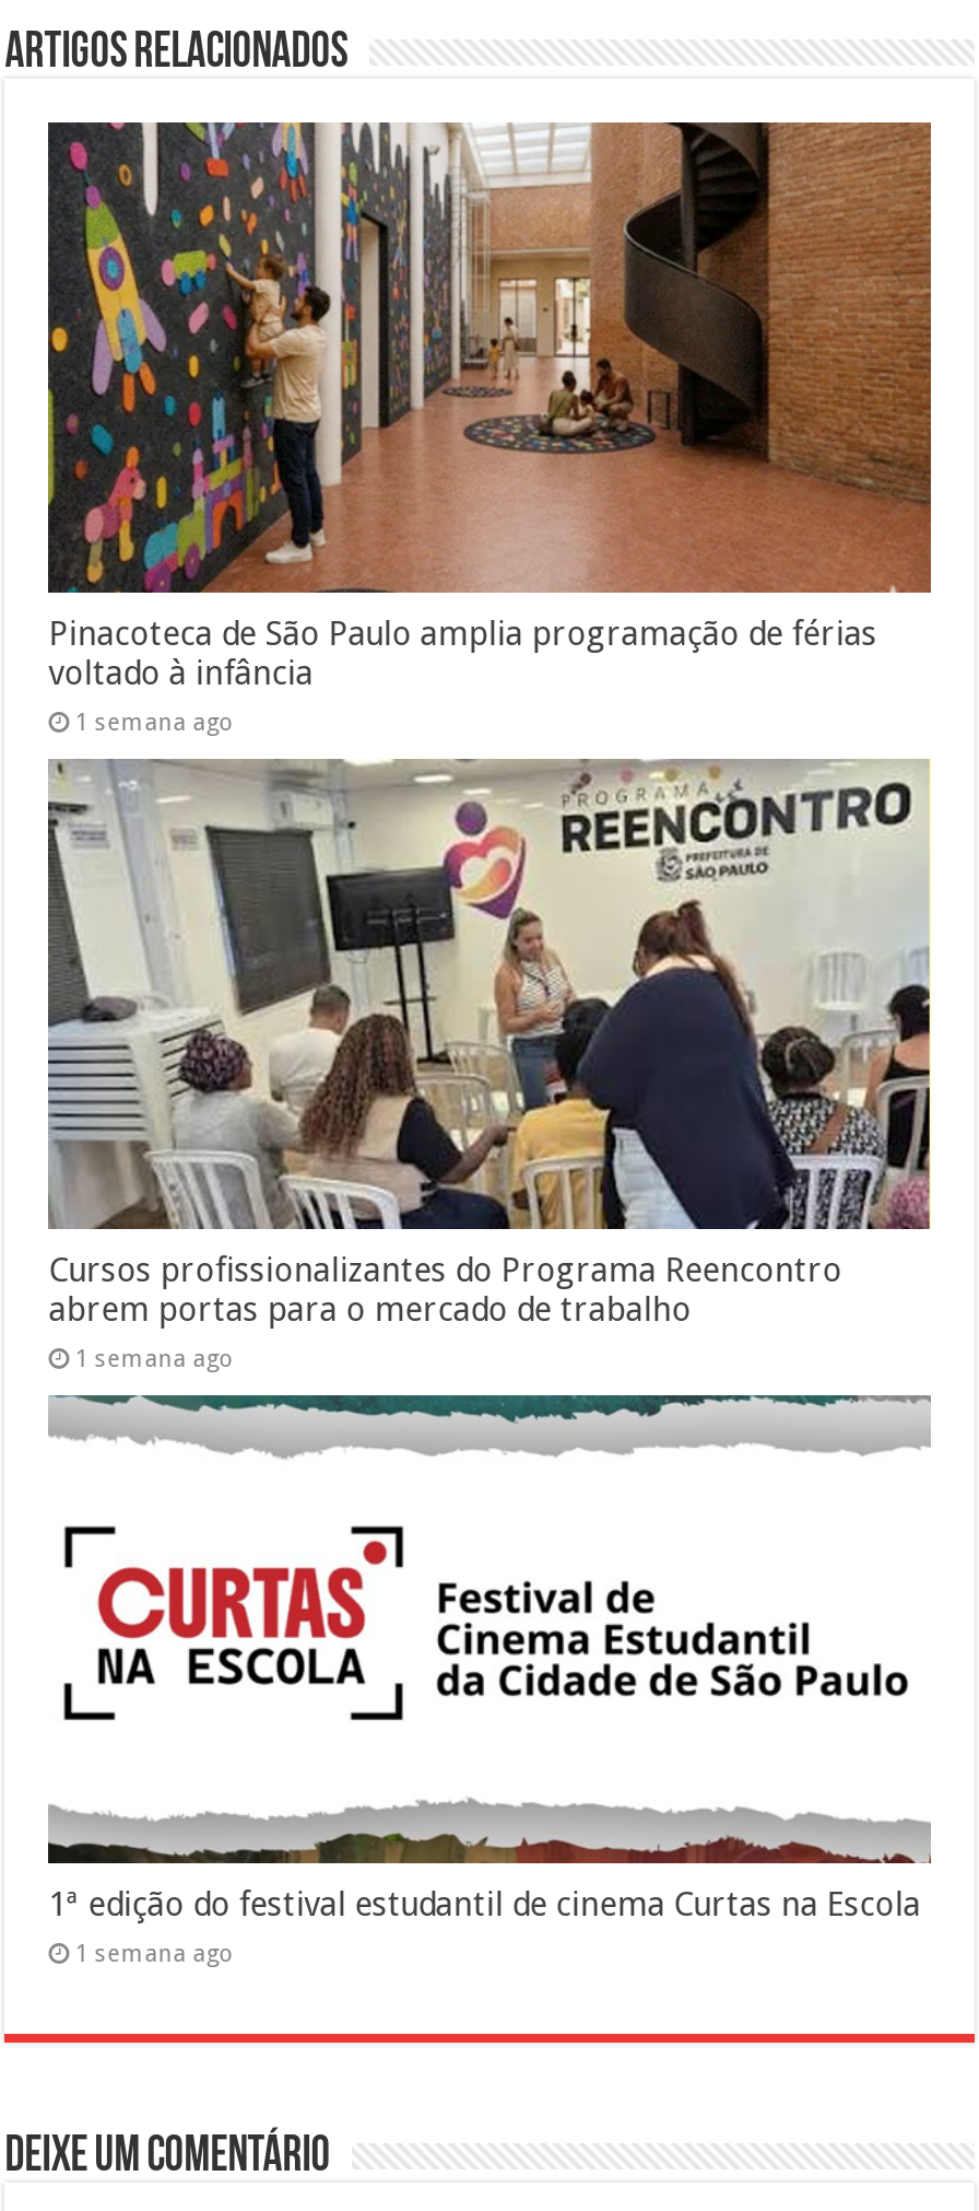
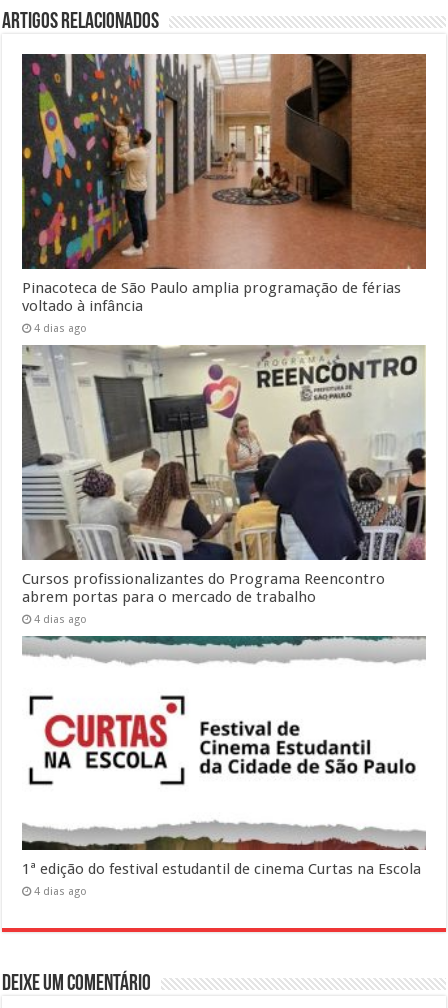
[75,708,234,736] 1 semana ago -> [34,322,87,335] 4 dias ago
[75,1344,234,1372] 1 semana ago -> [34,612,87,625] 4 dias ago
[75,1940,234,1969] 1 semana ago -> [34,885,87,898] 4 dias ago

